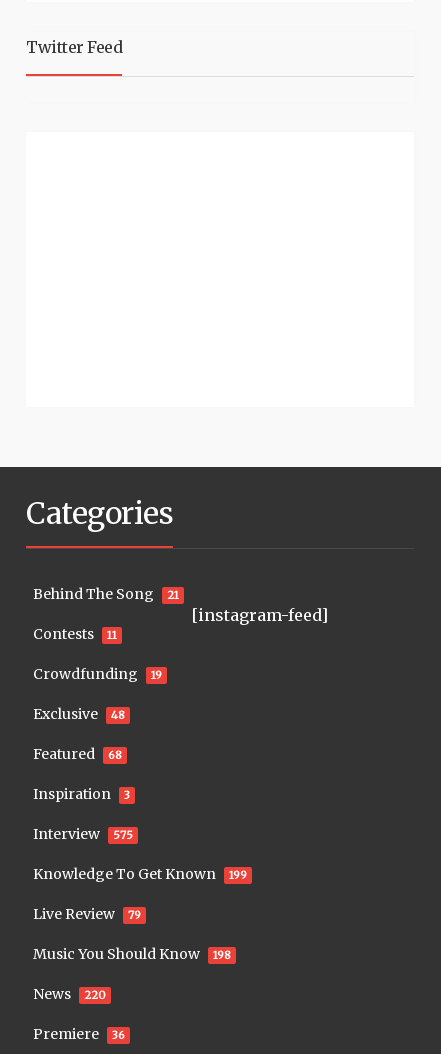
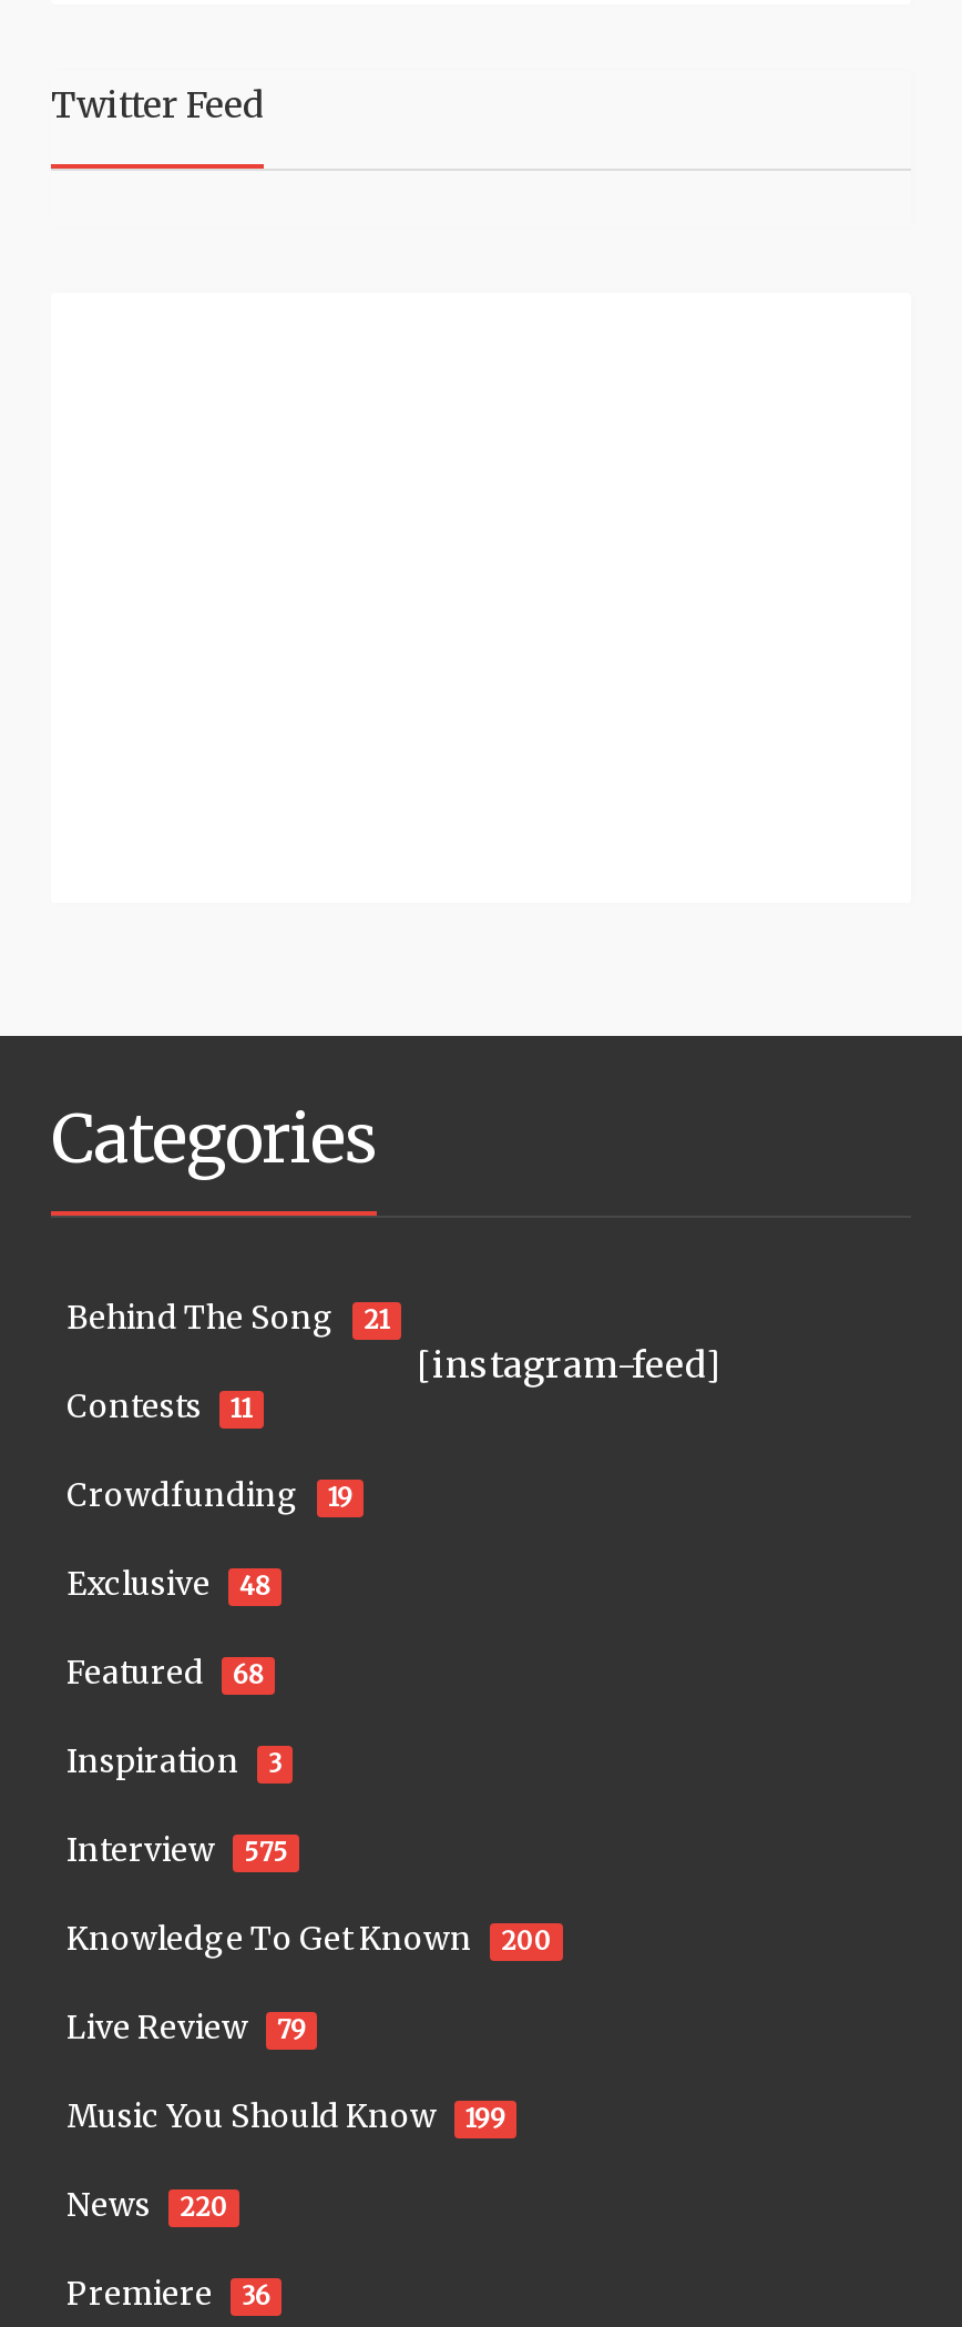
[33,865,247,883] Knowledge To Get Known 199 -> [66,1919,552,1959] Knowledge To Get Known 200
[33,945,231,963] Music You Should Know 198 -> [66,2097,505,2137] Music You Should Know 199

